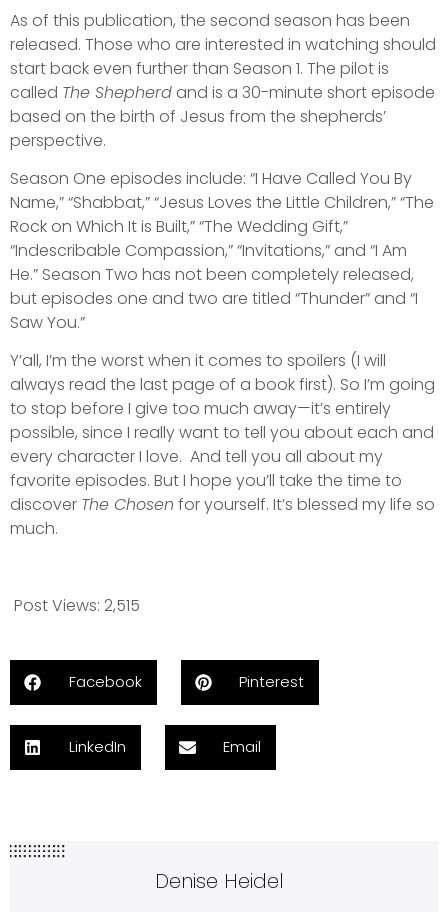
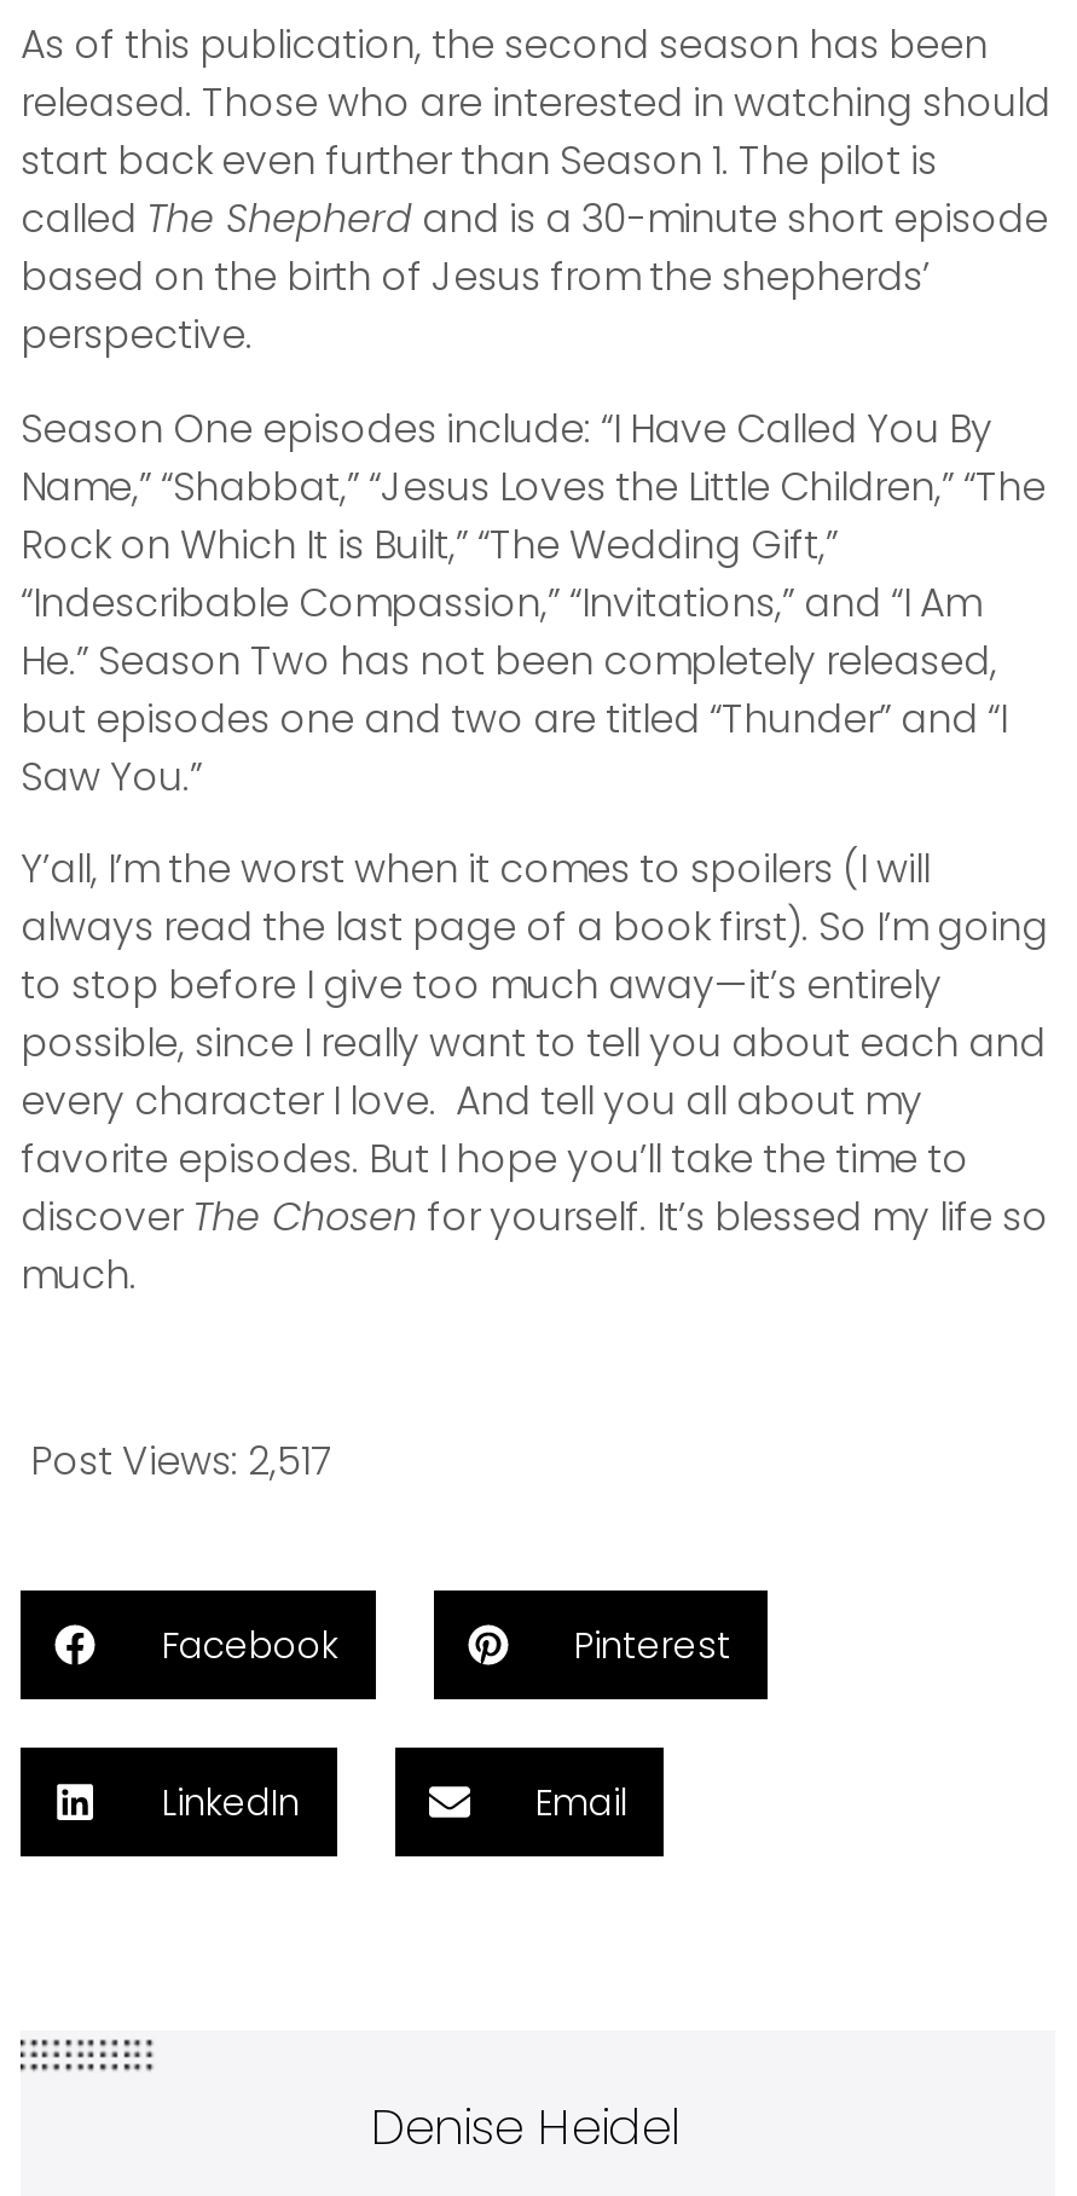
[14,594,140,617] Post Views: 2,515 -> [30,1432,332,1488] Post Views: 2,517

